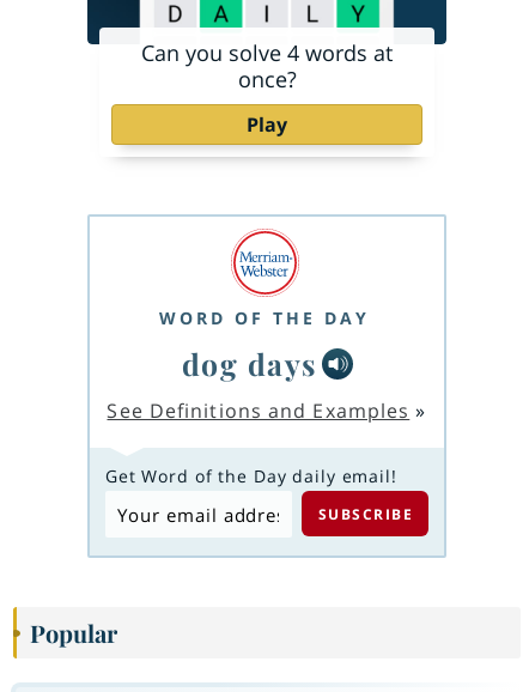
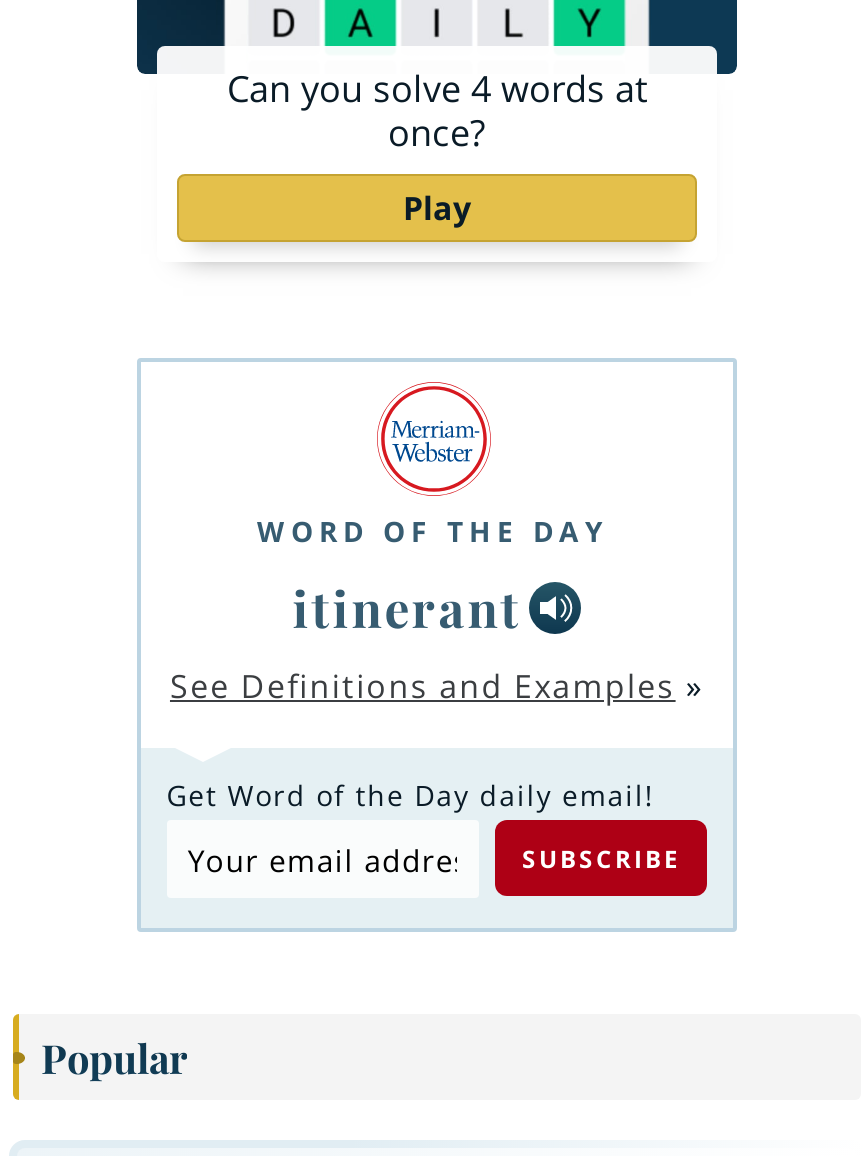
[181,344,317,383] dog days -> [293,574,521,640] itinerant

